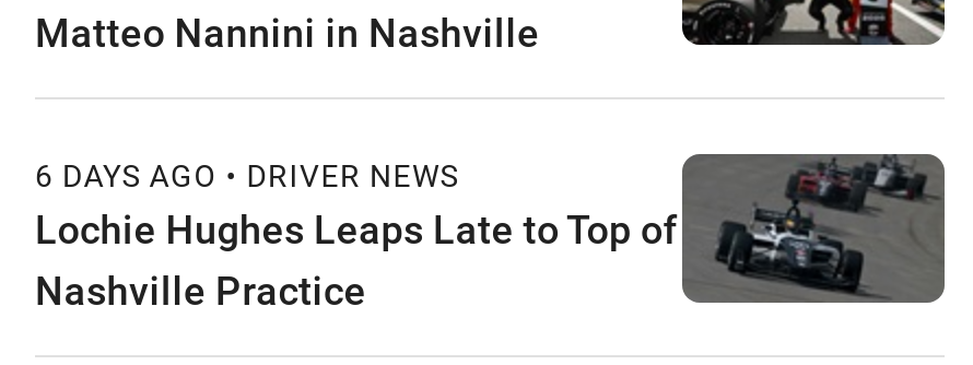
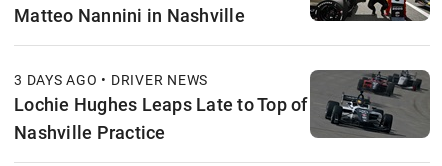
[35,154,459,195] 6 DAYS AGO • DRIVER NEWS -> [14,70,208,89] 3 DAYS AGO • DRIVER NEWS

